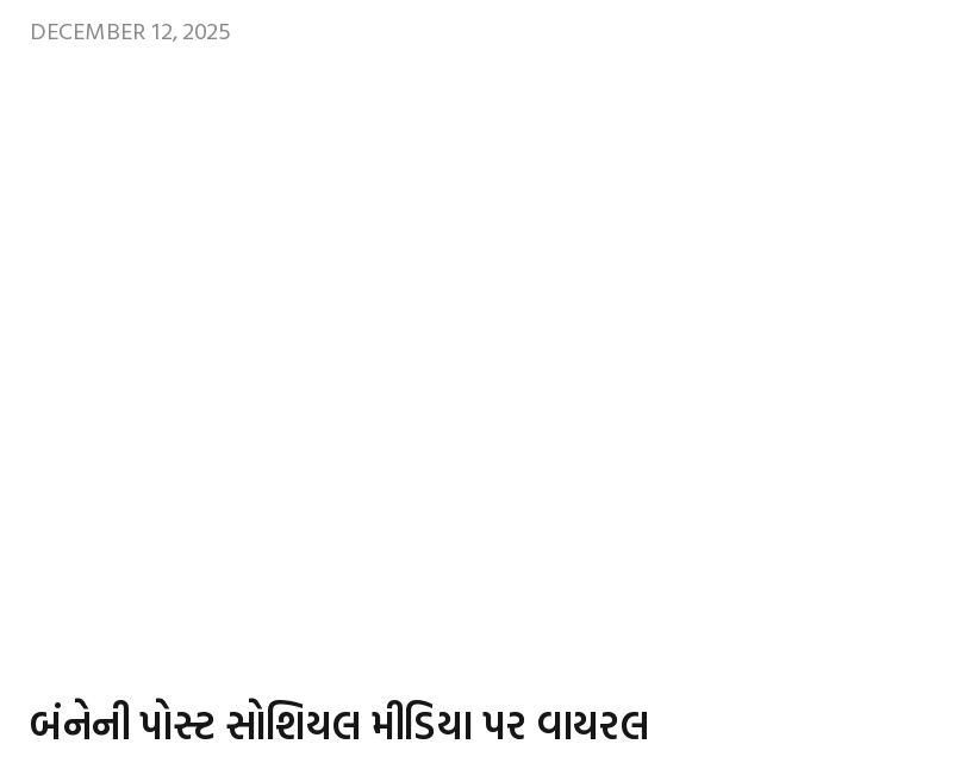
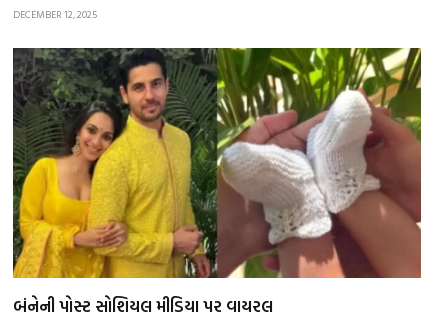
none -> [12,47,422,279] [image]

